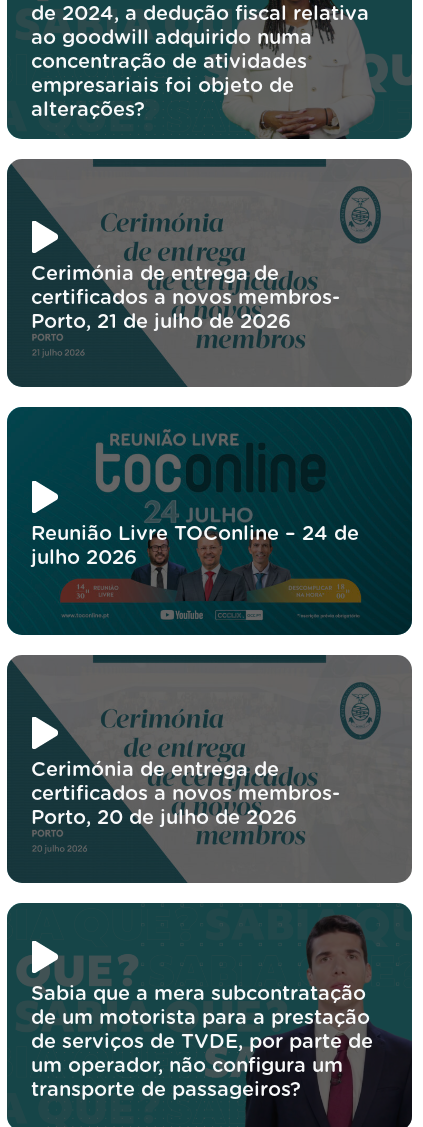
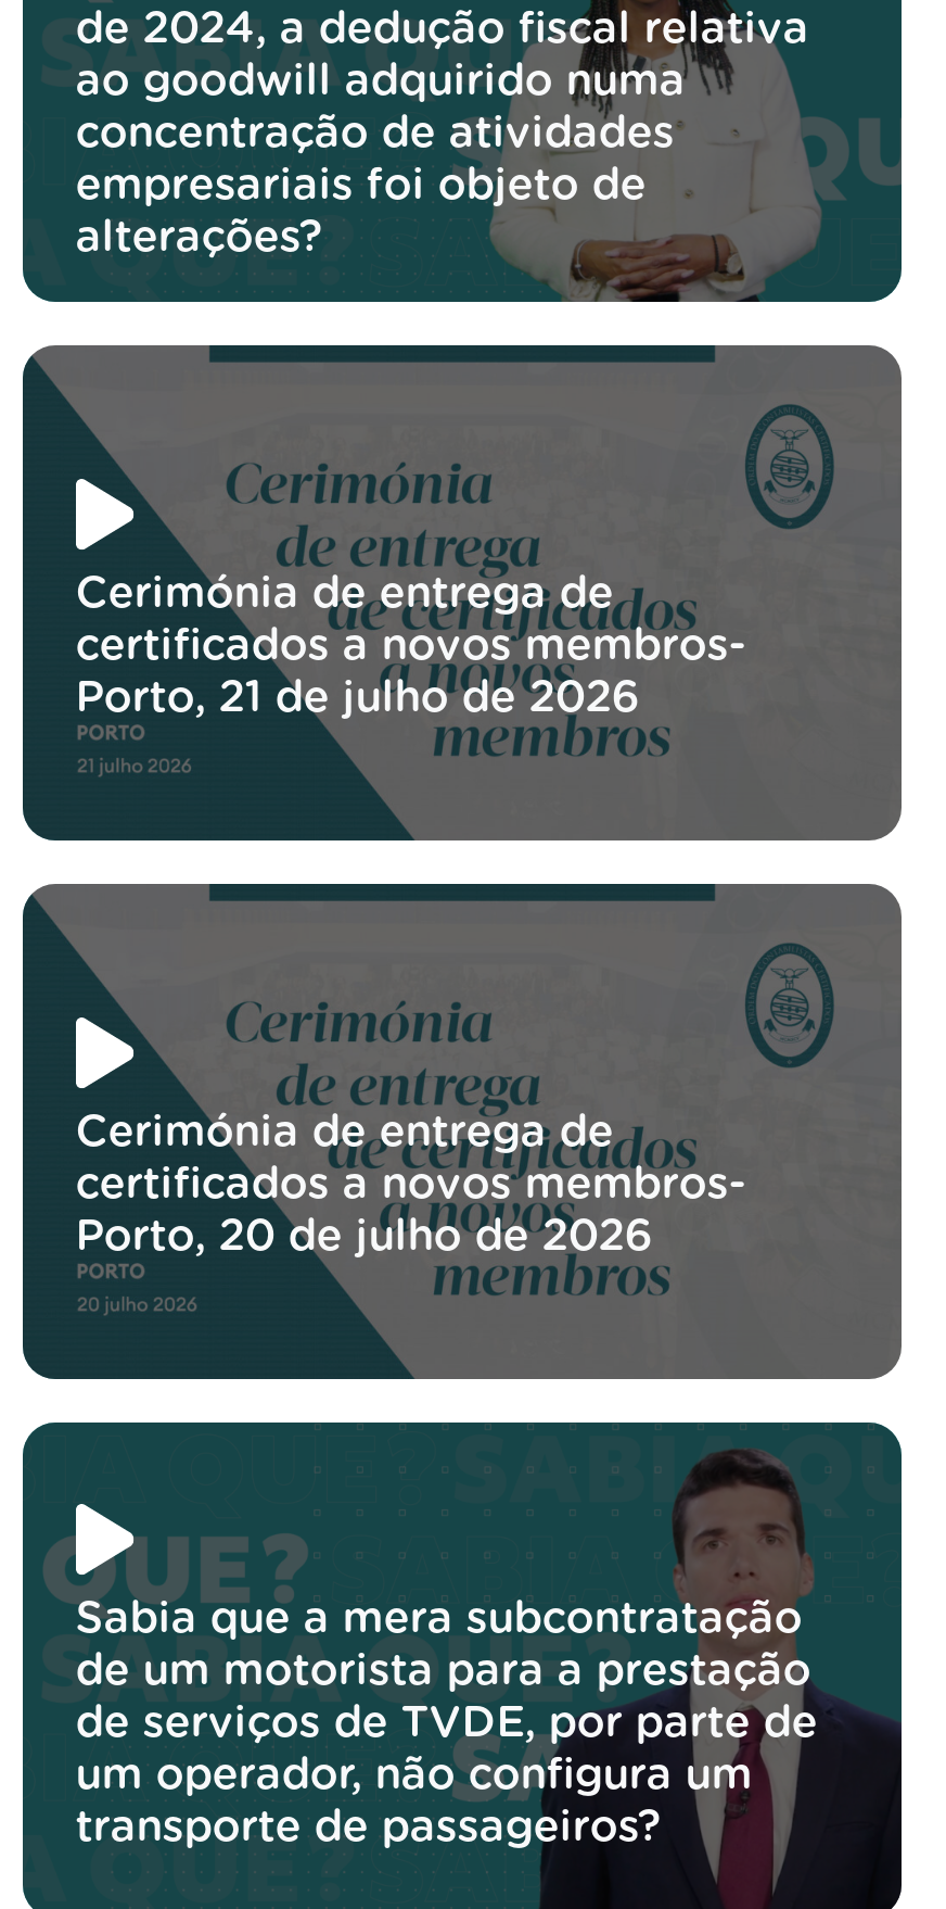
[11,408,413,635] [image] | Reunião Livre TOConline – 24 de | julho 2026 -> none

